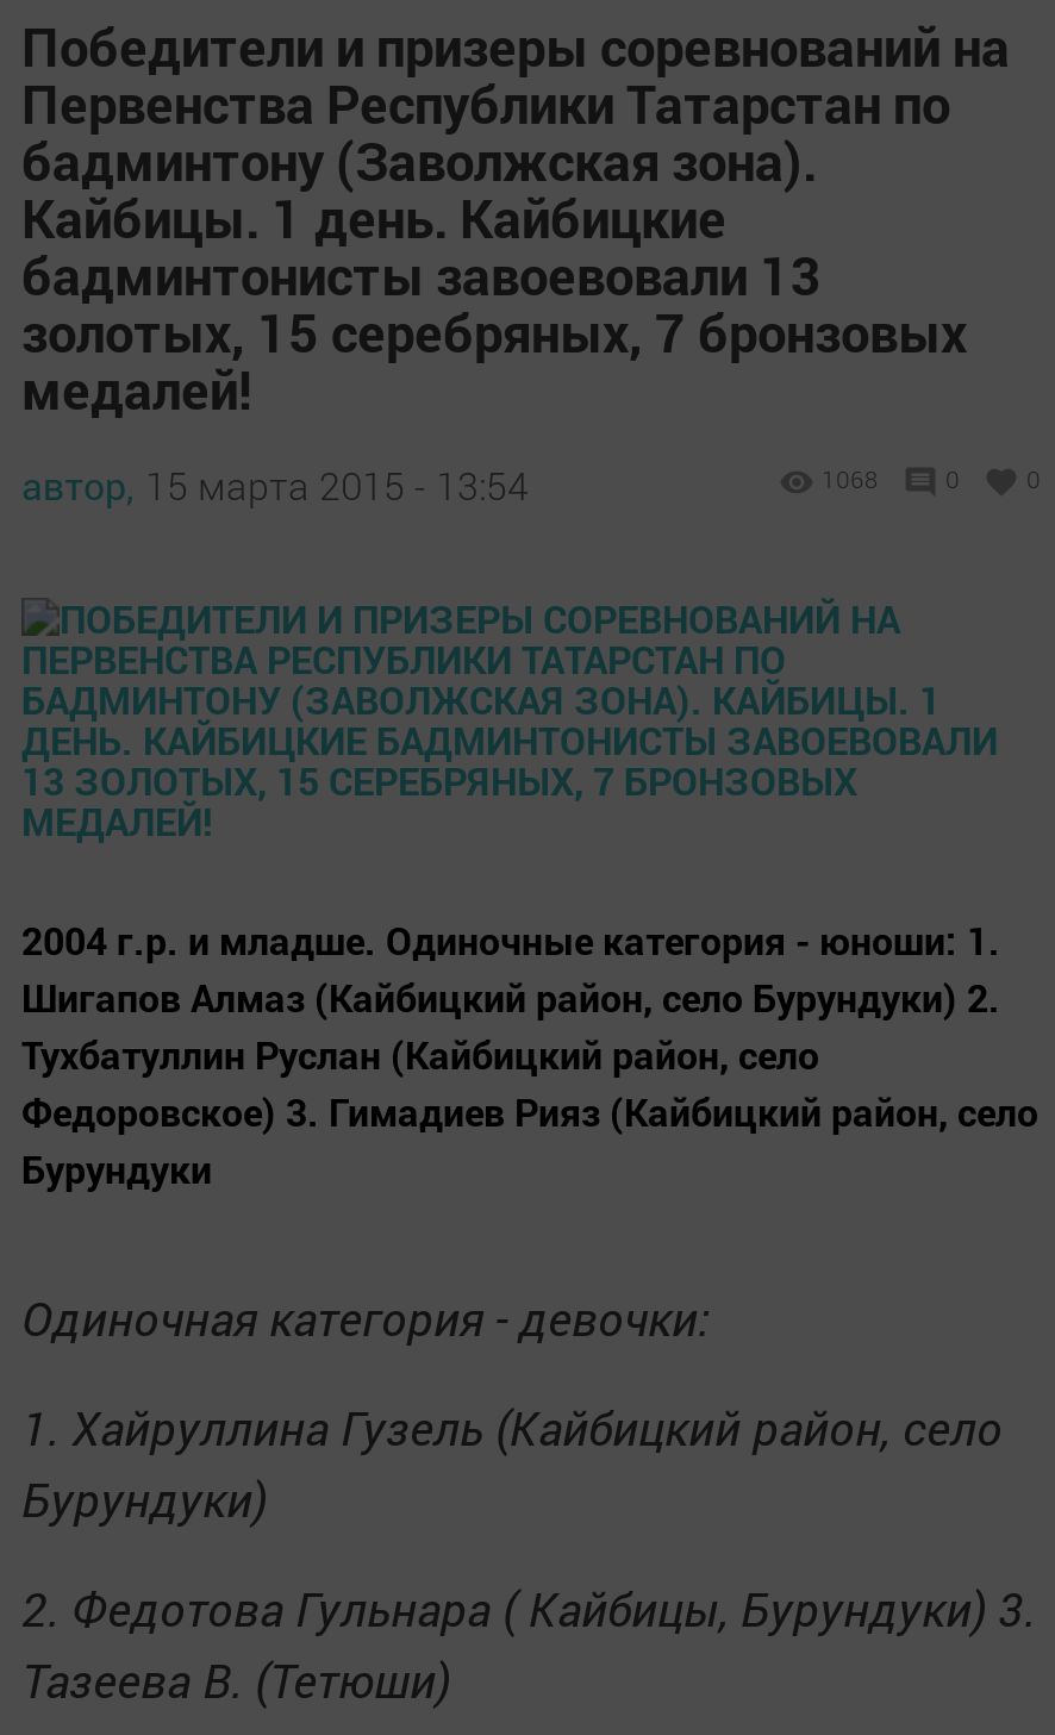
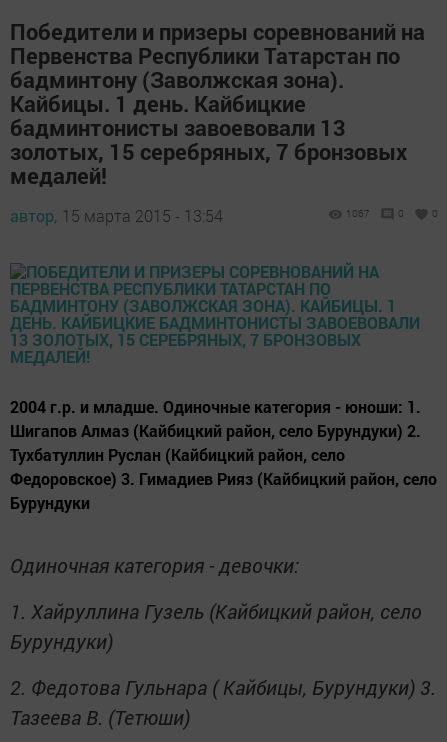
[822,465,879,496] 1068 -> [346,207,370,220] 1067

